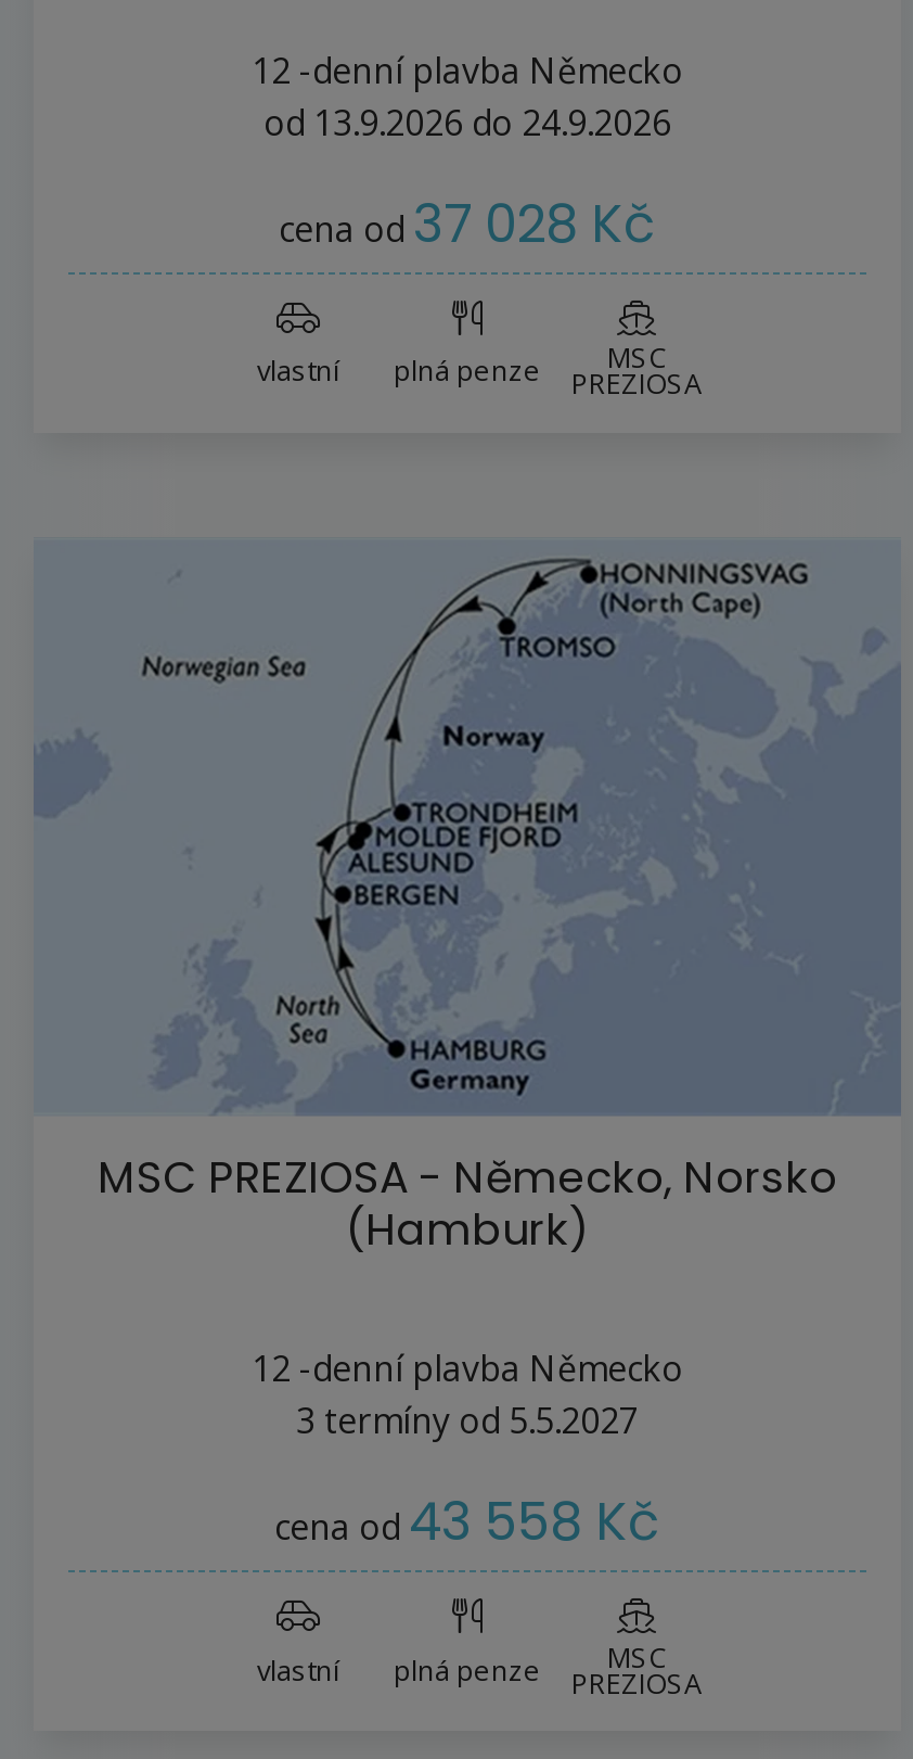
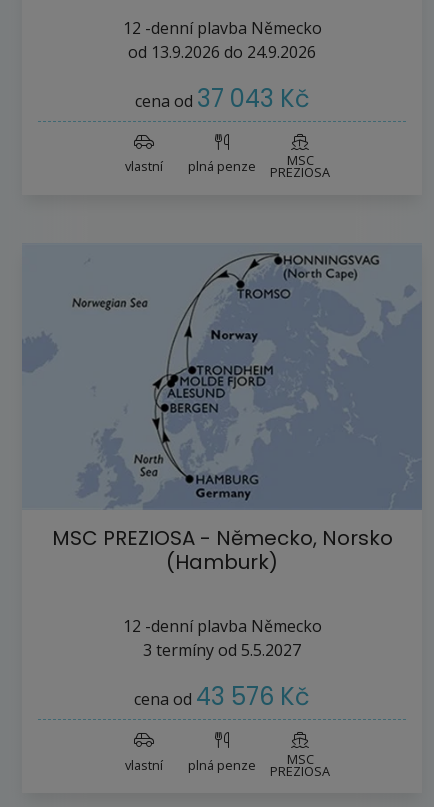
[279,187,656,259] cena od 37 028 Kč -> [134,82,309,115] cena od 37 043 Kč
[274,1485,660,1557] cena od 43 558 Kč -> [134,680,310,713] cena od 43 576 Kč

